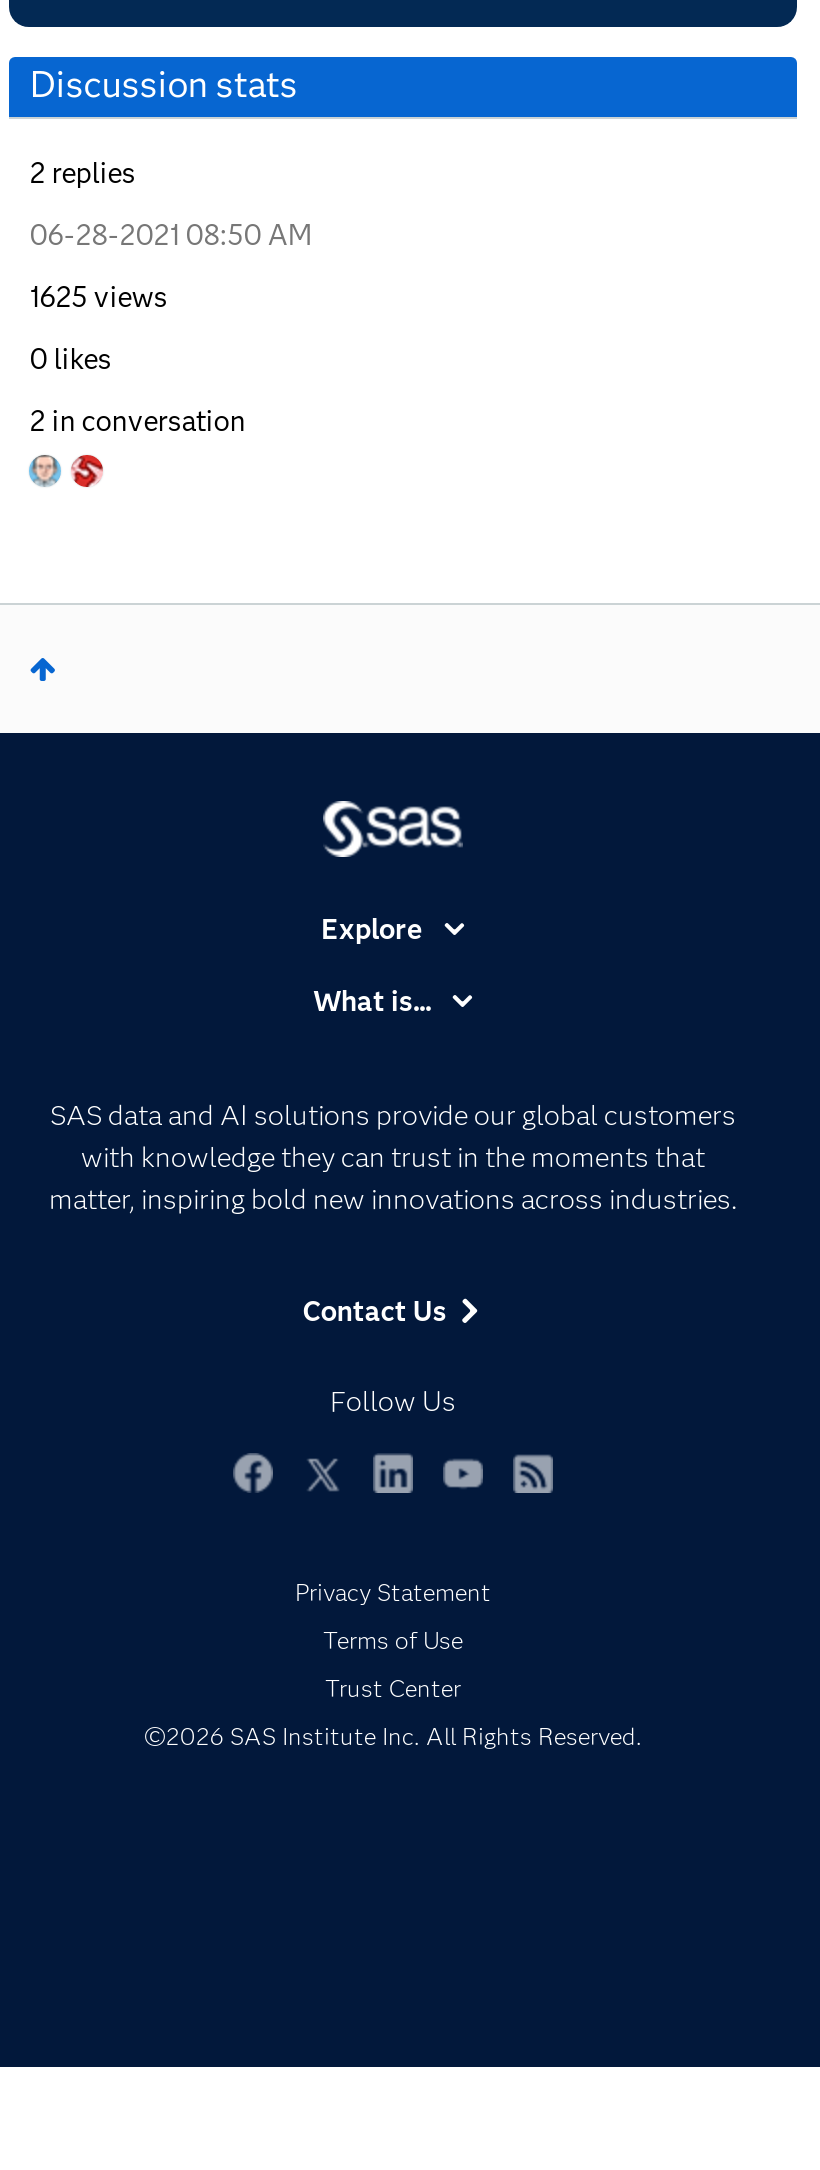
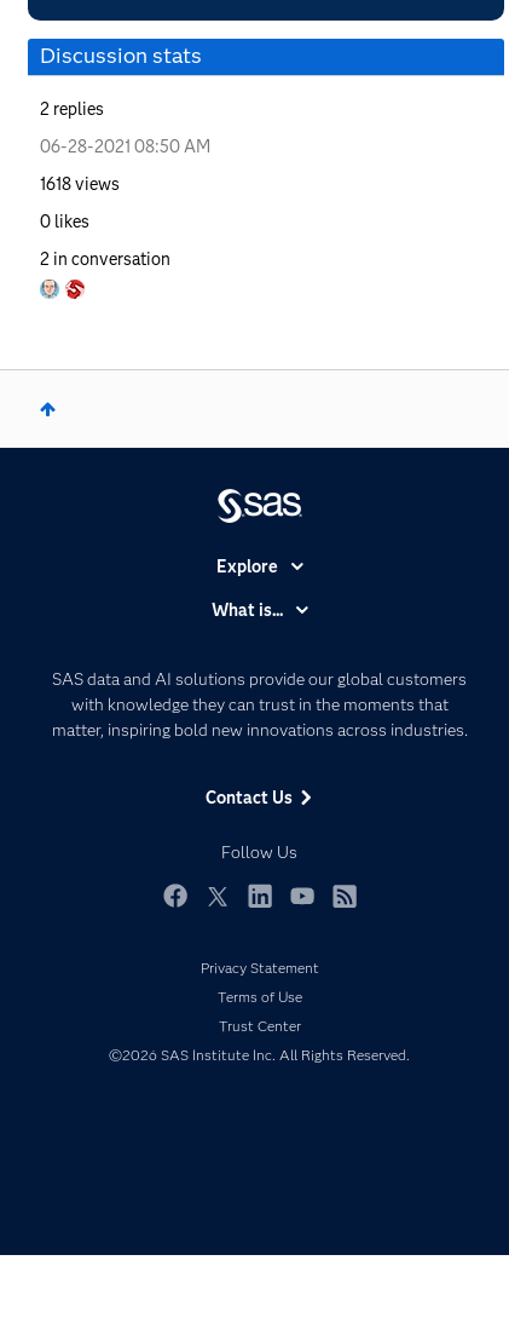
[30,278,168,314] 1625 views -> [40,173,120,194] 1618 views

